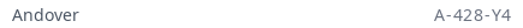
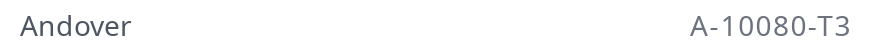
[435,3,512,26] A-428-Y4 -> [690,6,852,44] A-10080-T3

